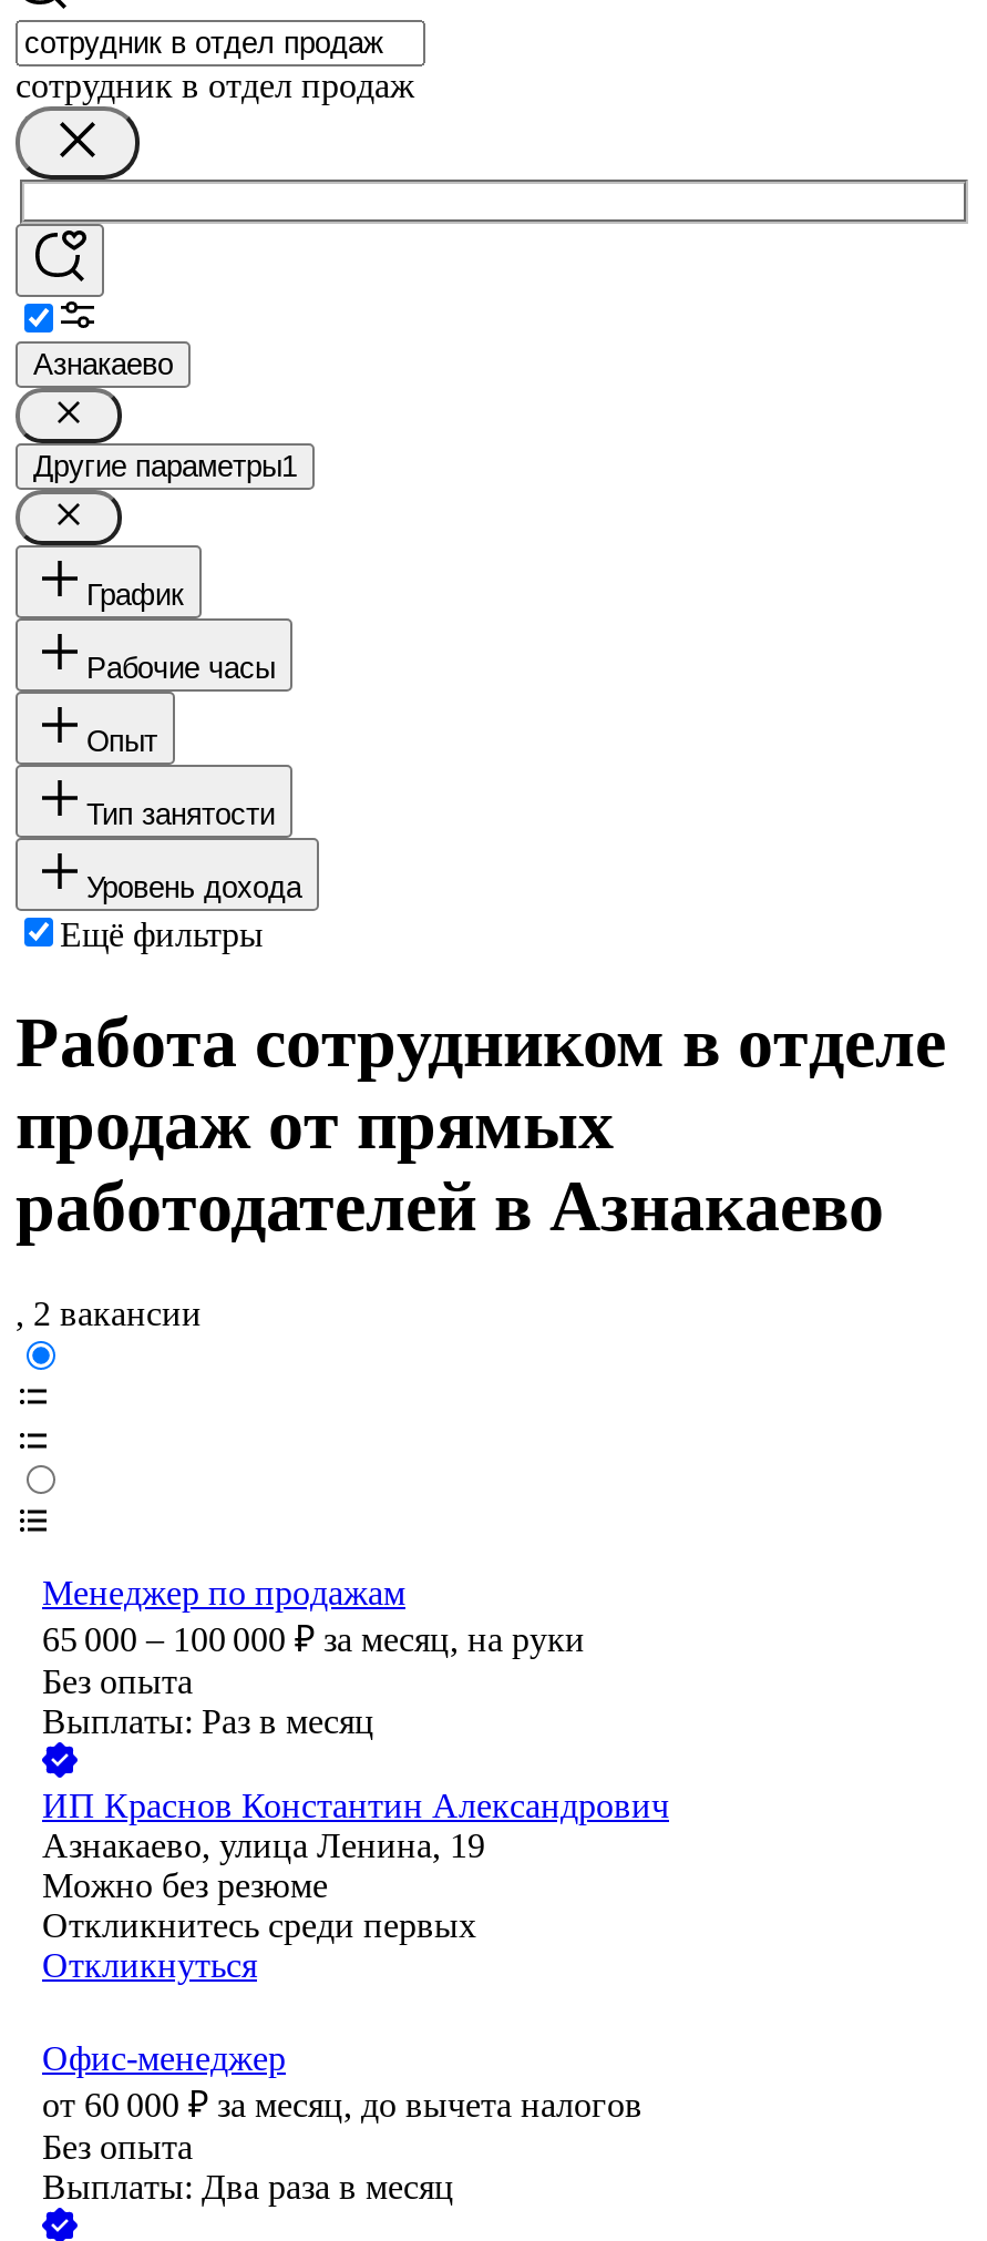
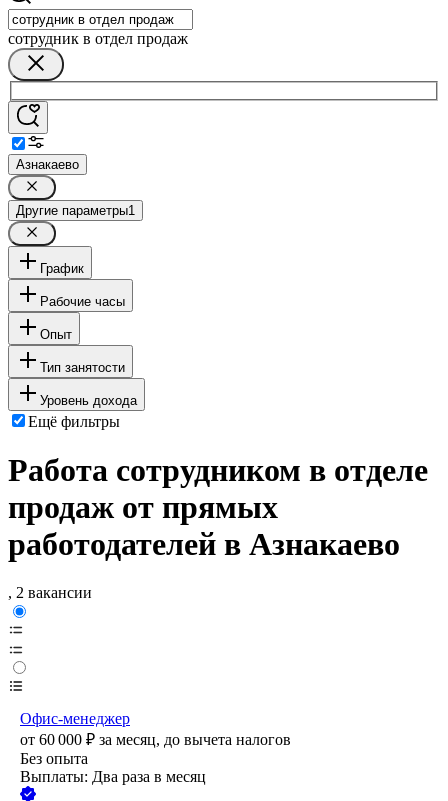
[42,1575,669,1985] Менеджер по продажам | 65 000 – 100 000 ₽ за месяц, на руки | Без опыта | Выплаты: Раз в месяц | ИП Краснов Константин Александрович | Азнакаево, улица Ленина, 19 | Можно без резюме | Откликнитесь среди первых | Откликнуться -> none

